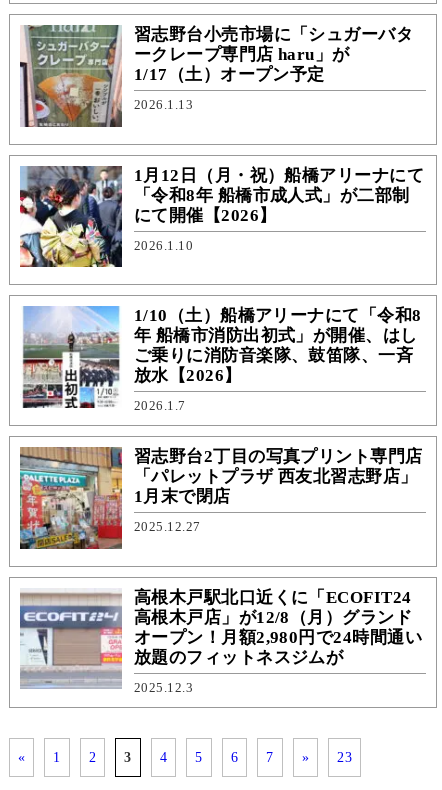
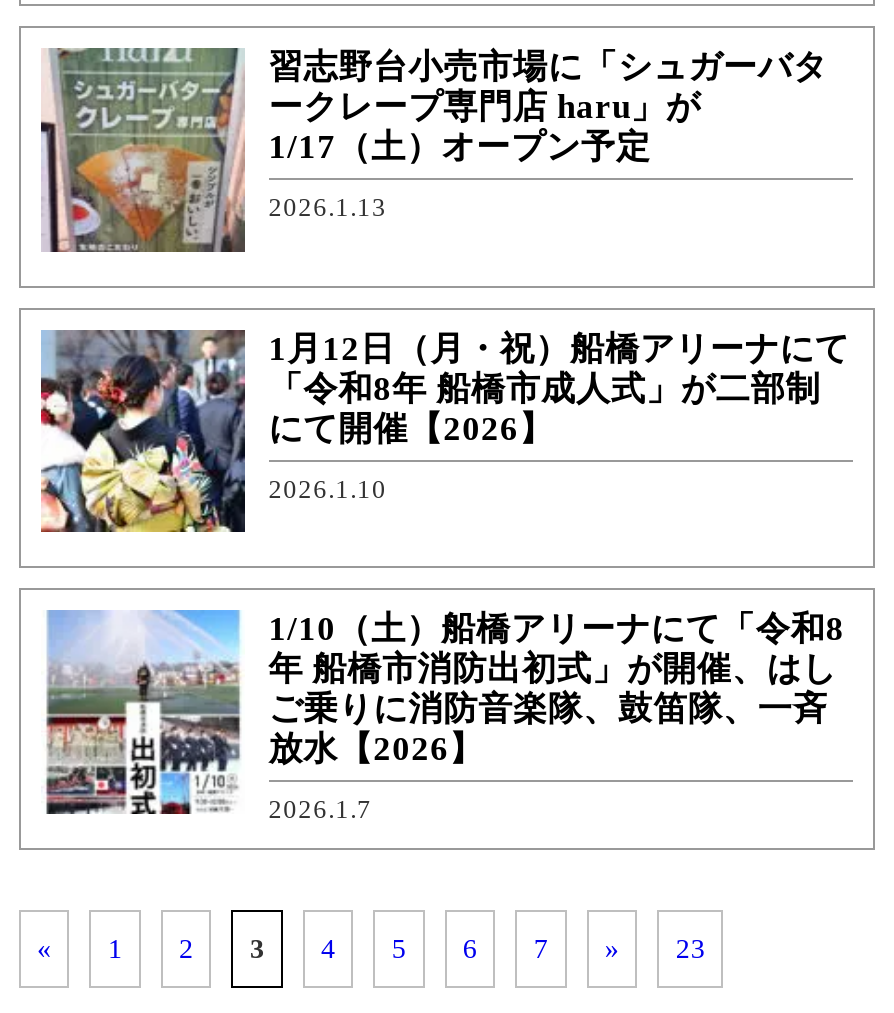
[19,446,423,550] [image] | 習志野台2丁目の写真プリント専門店 | 「パレットプラザ 西友北習志野店」 | 1月末で閉店 | 2025.12.27 -> none
[19,588,422,695] [image] | 高根木戸駅北口近くに「ECOFIT24 | 高根木戸店」が12/8（月）グランド | オープン！月額2,980円で24時間通い | 放題のフィットネスジムが | 2025.12.3 -> none

